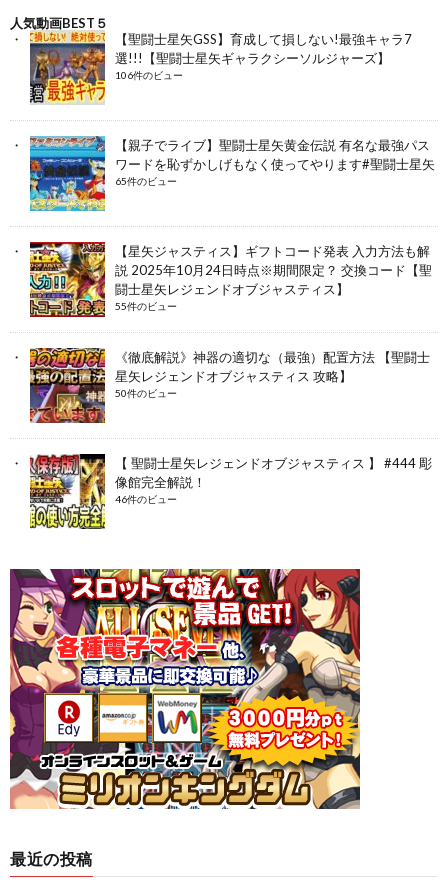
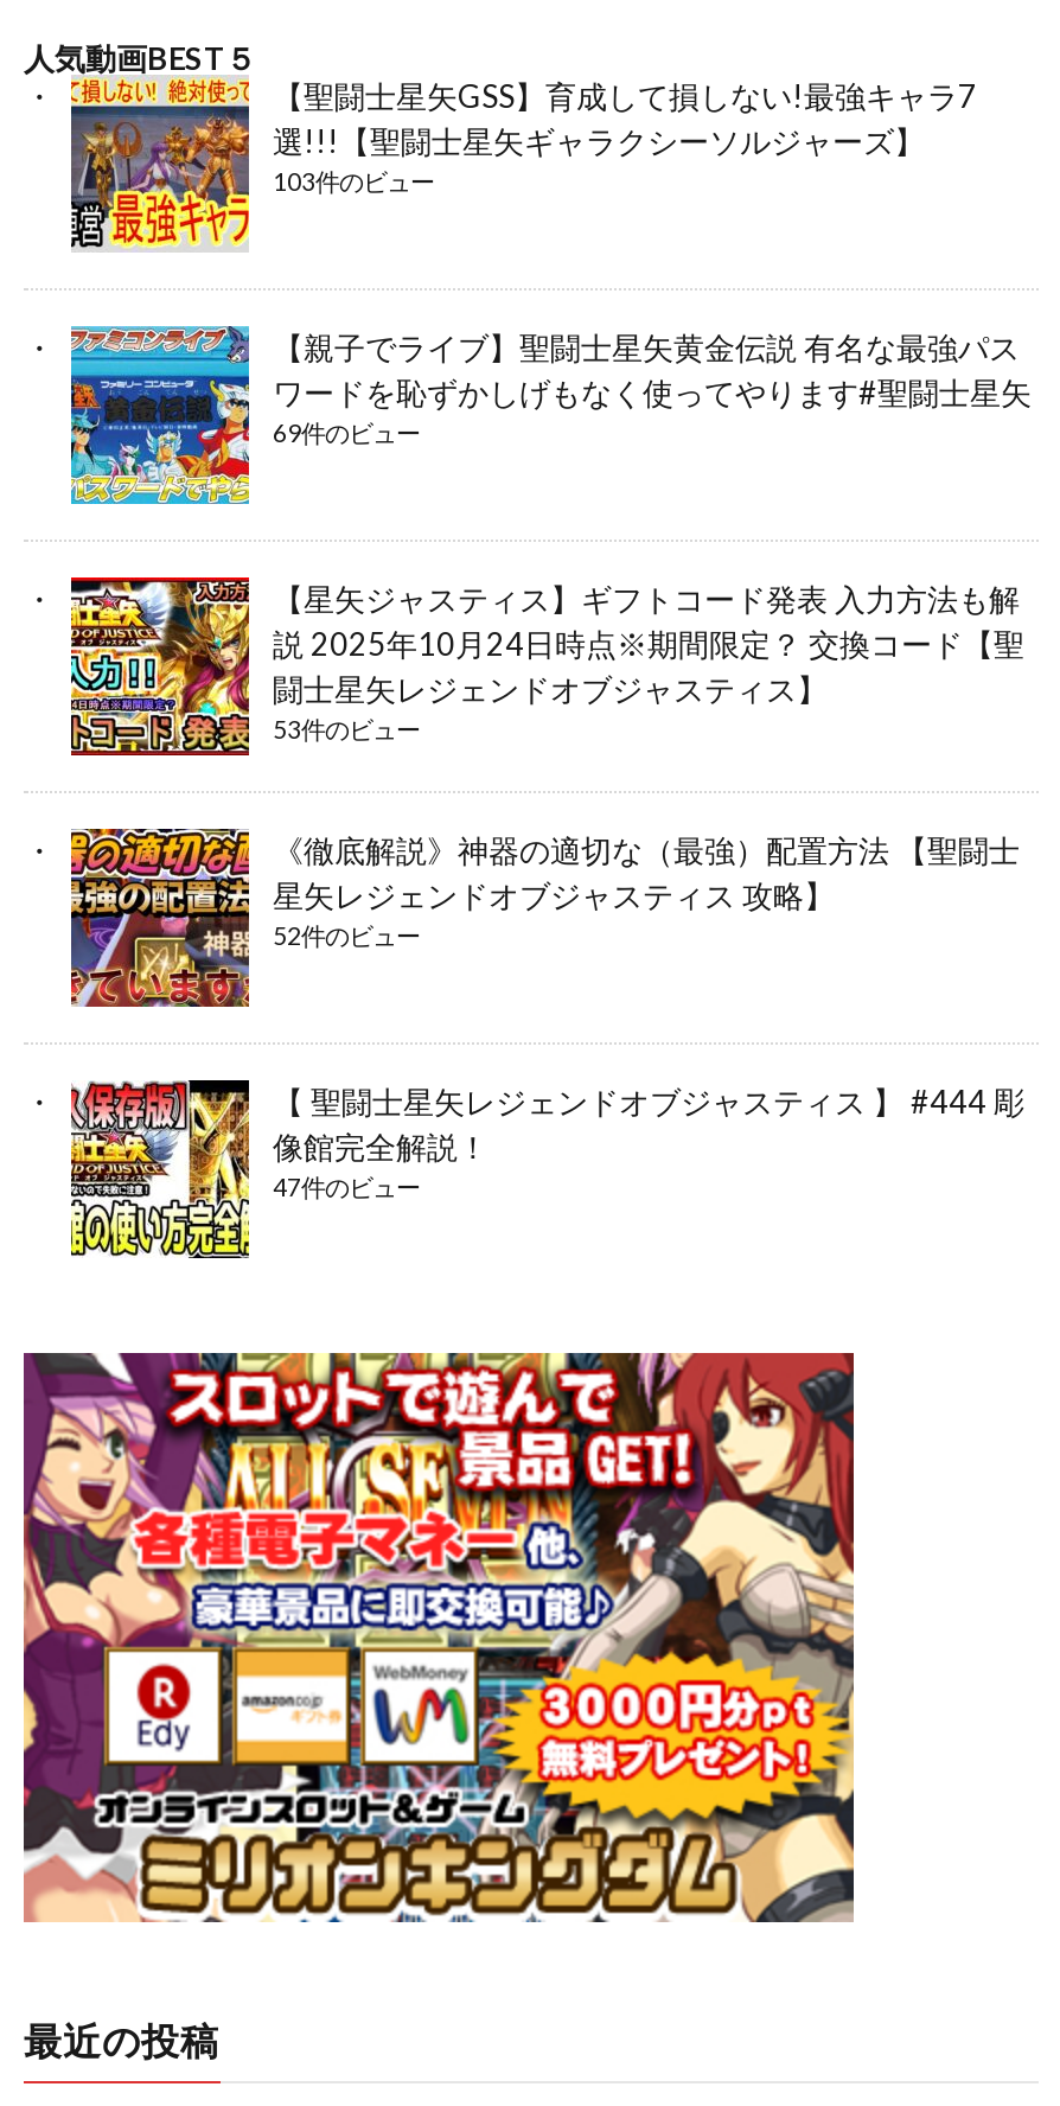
[115,69,183,81] 106件のビュー -> [273,167,434,195] 103件のビュー
[115,175,177,187] 65件のビュー -> [273,418,420,447] 69件のビュー
[115,300,177,312] 55件のビュー -> [273,715,420,743] 53件のビュー
[115,387,177,399] 50件のビュー -> [273,921,420,949] 52件のビュー
[115,493,177,505] 46件のビュー -> [273,1172,420,1201] 47件のビュー

